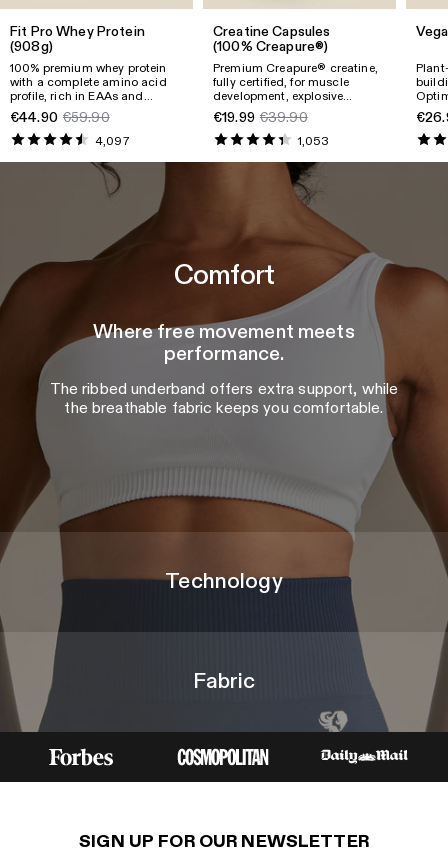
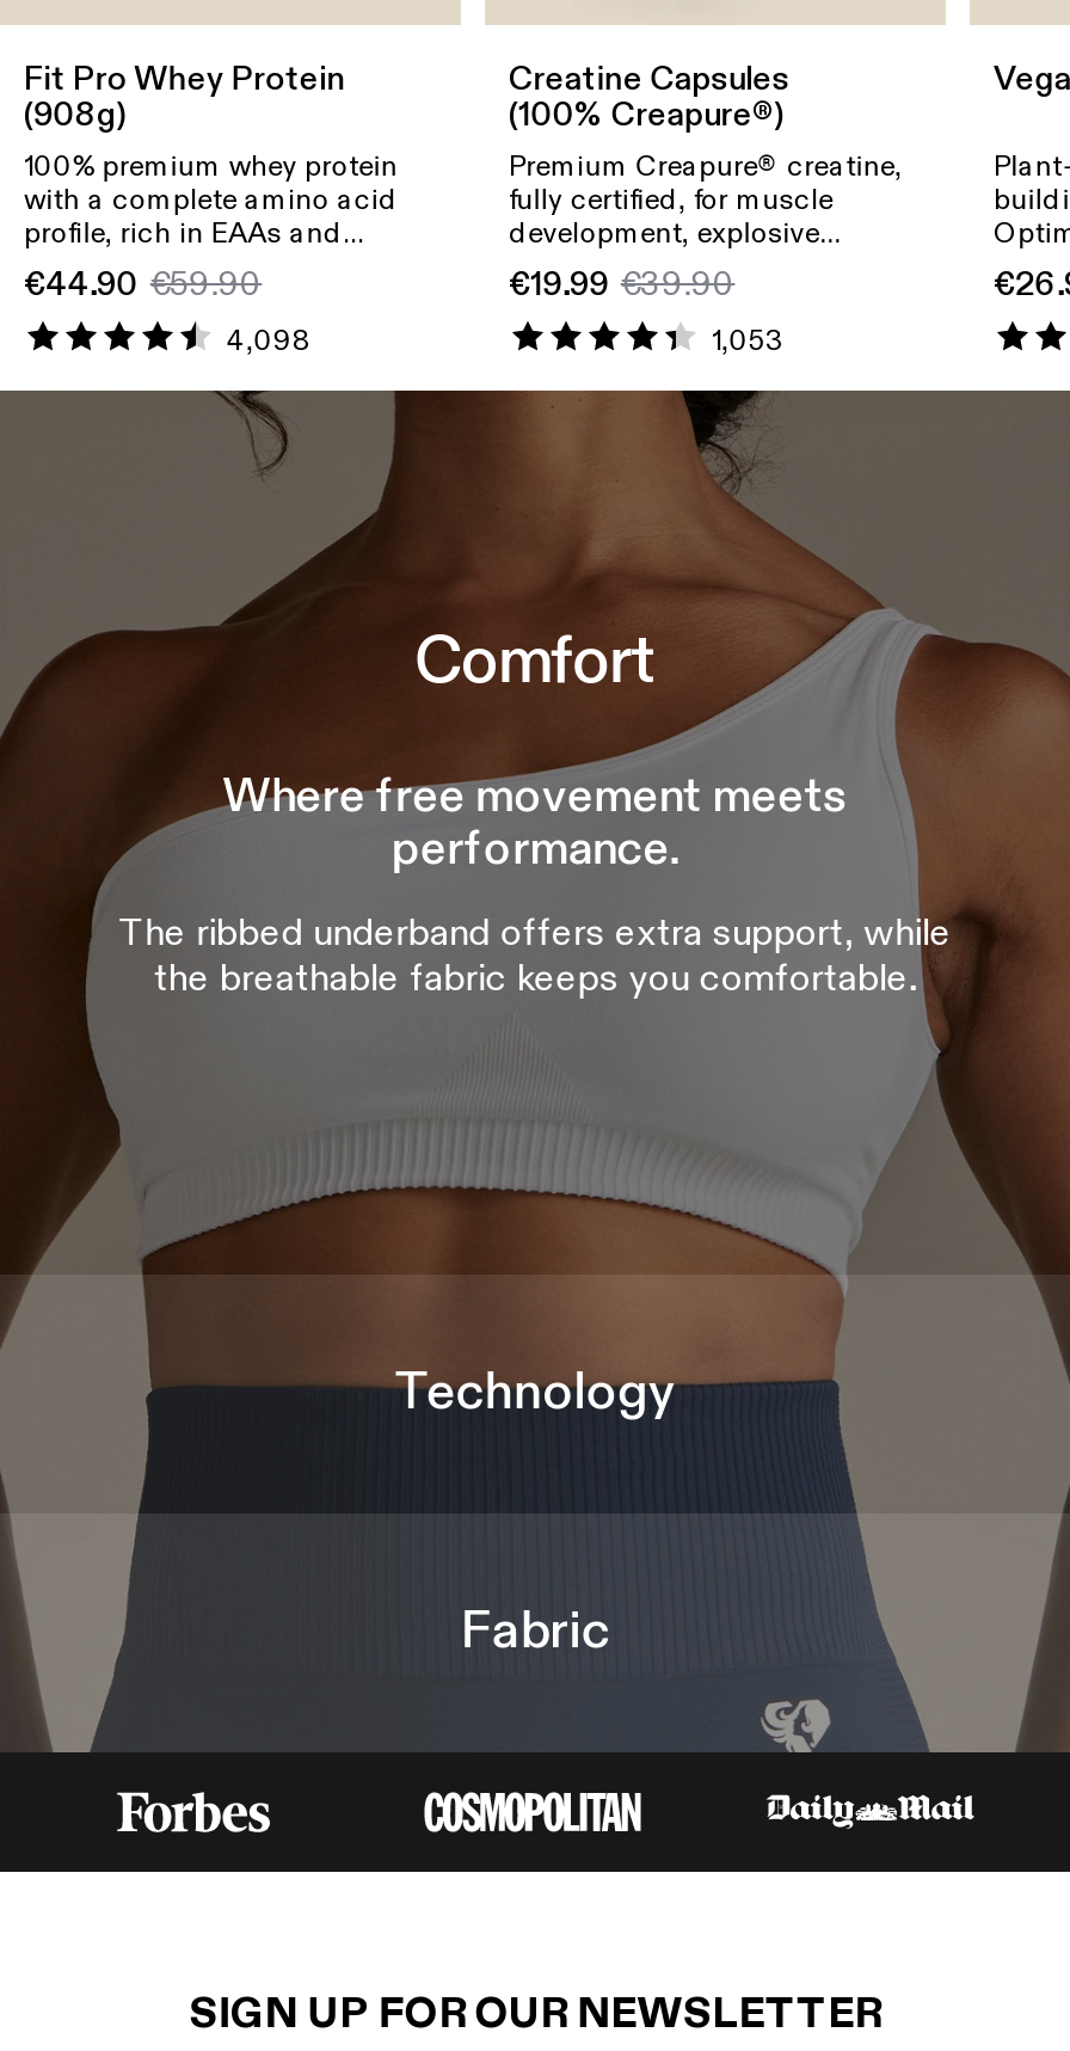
[95,132,130,148] 4,097 -> [227,320,312,358] 4,098

